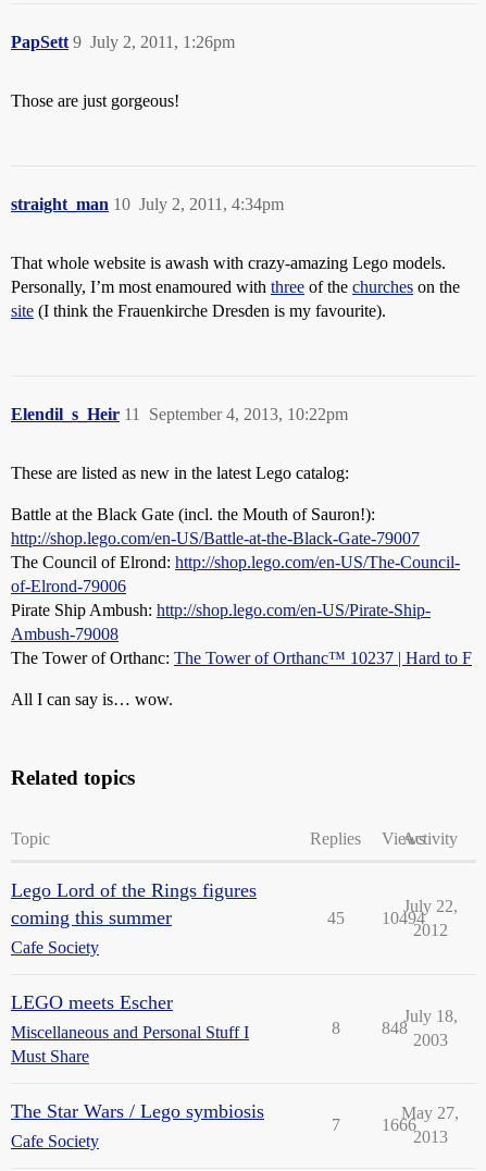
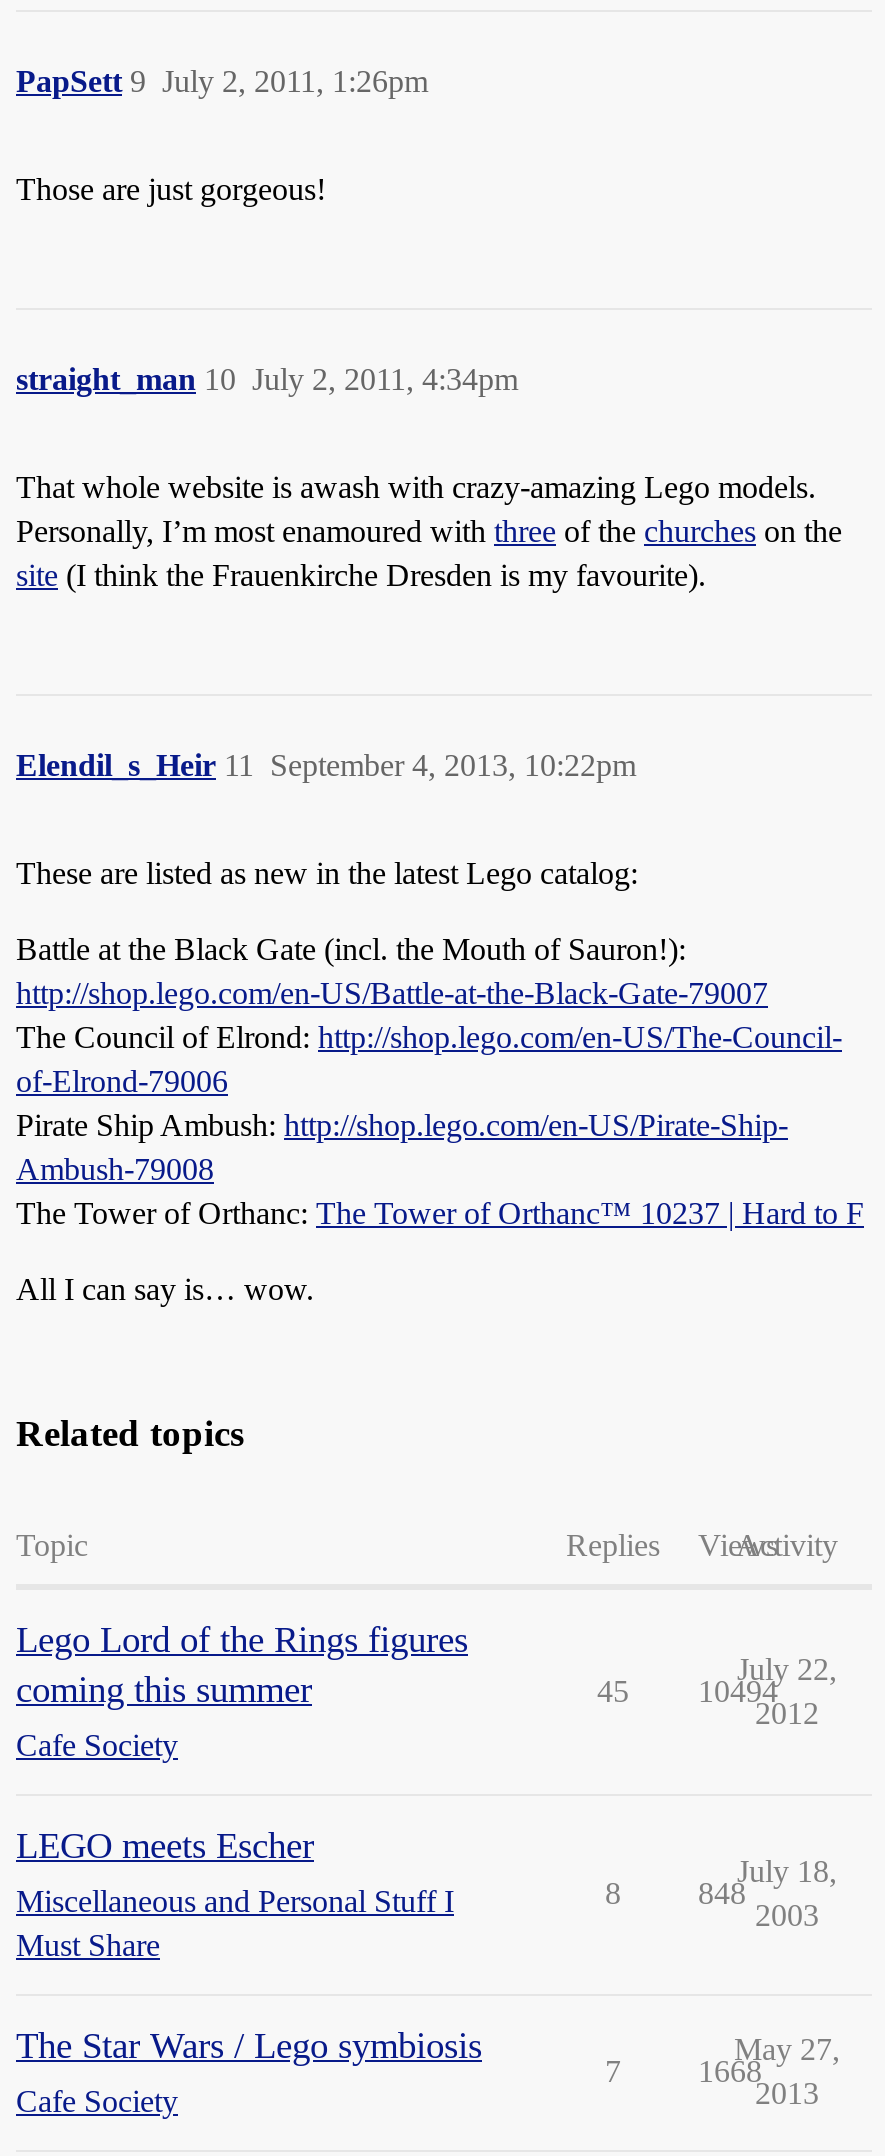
[382,1115,416,1134] 1666 -> [698,2054,762,2088] 1668

